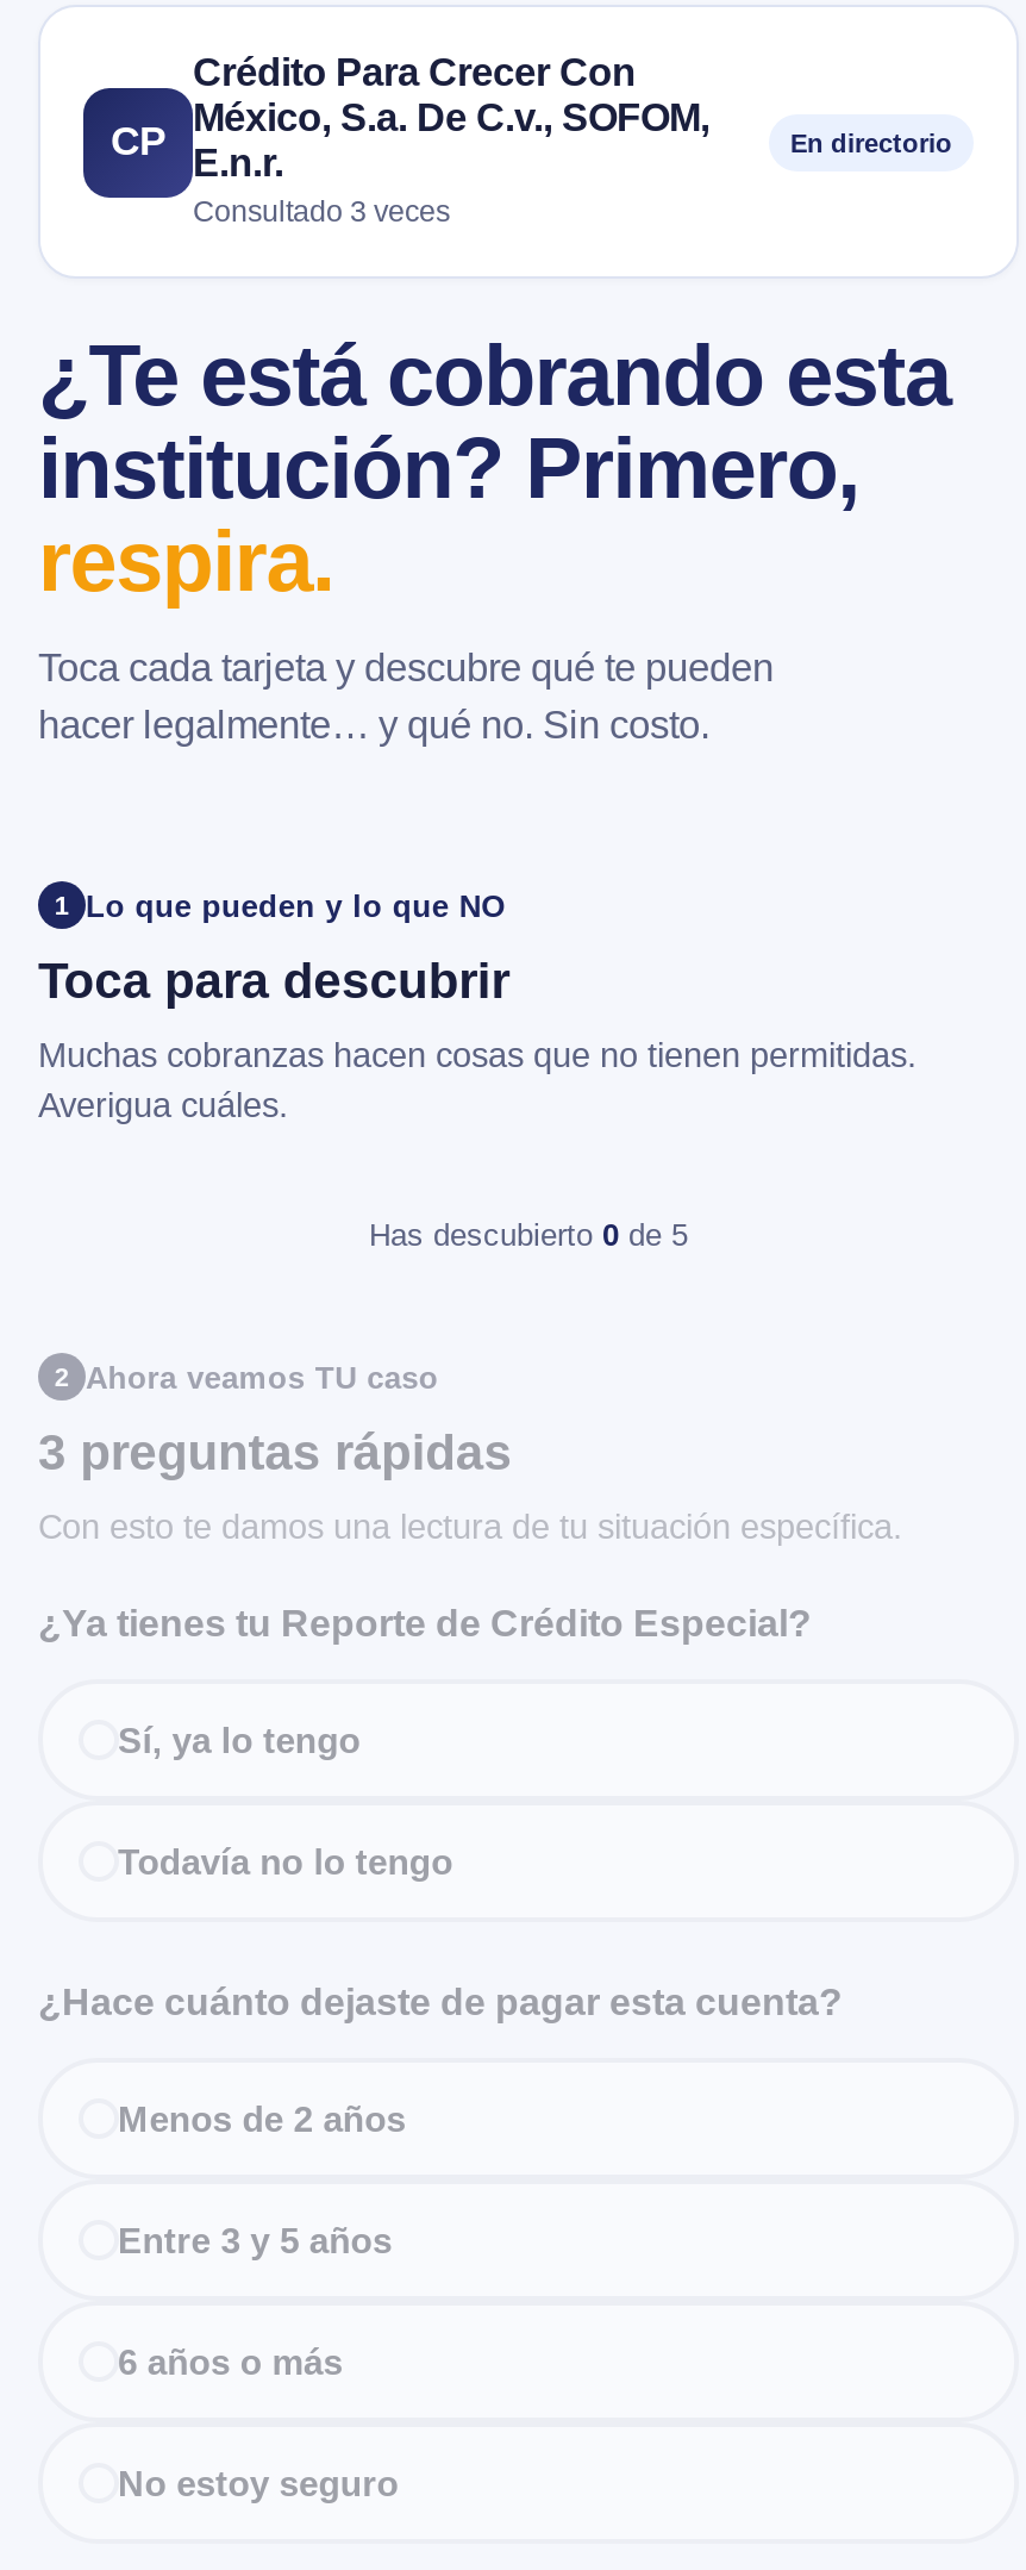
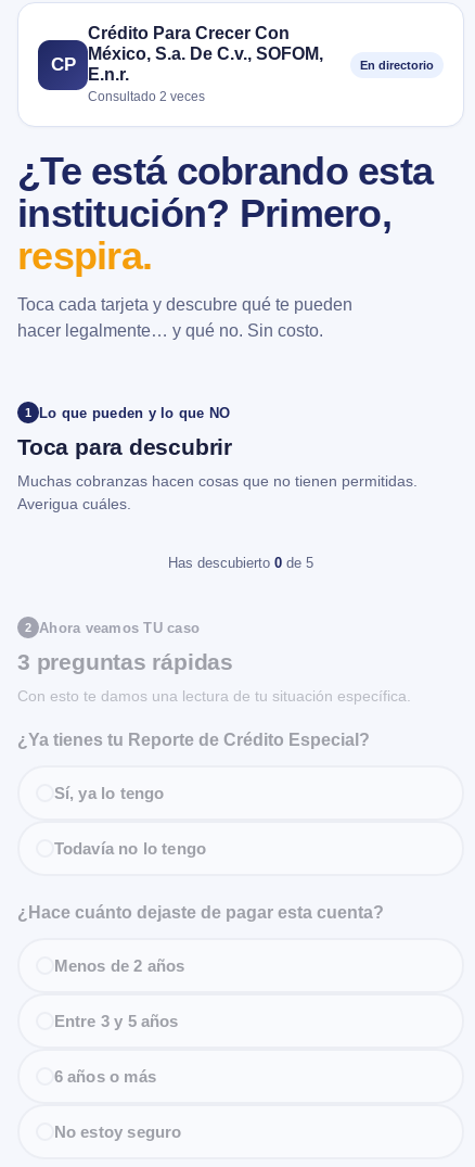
[193,197,450,230] Consultado 3 veces -> [88,89,205,104] Consultado 2 veces

